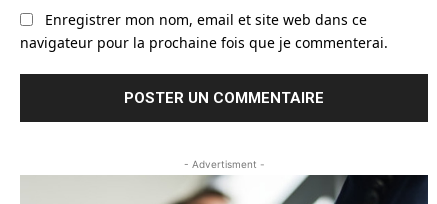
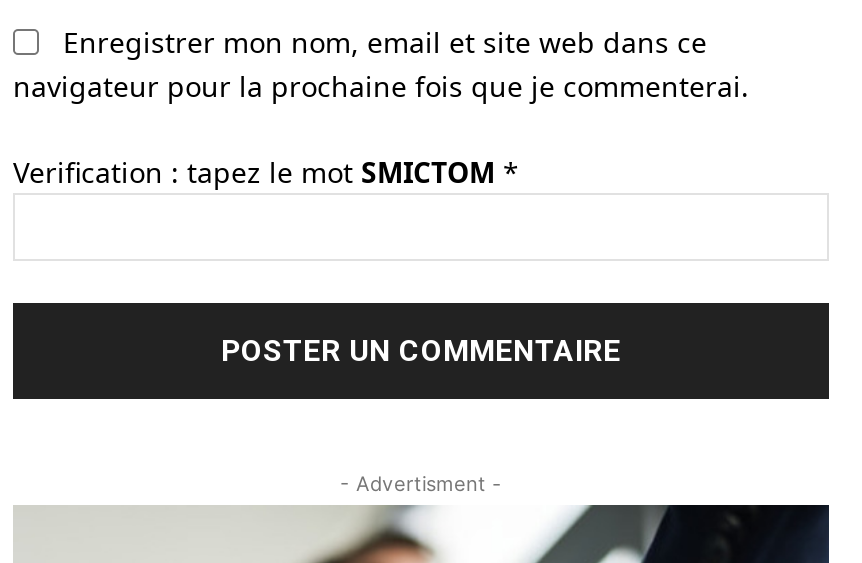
none -> [13,153,519,191] Verification : tapez le mot SMICTOM *

